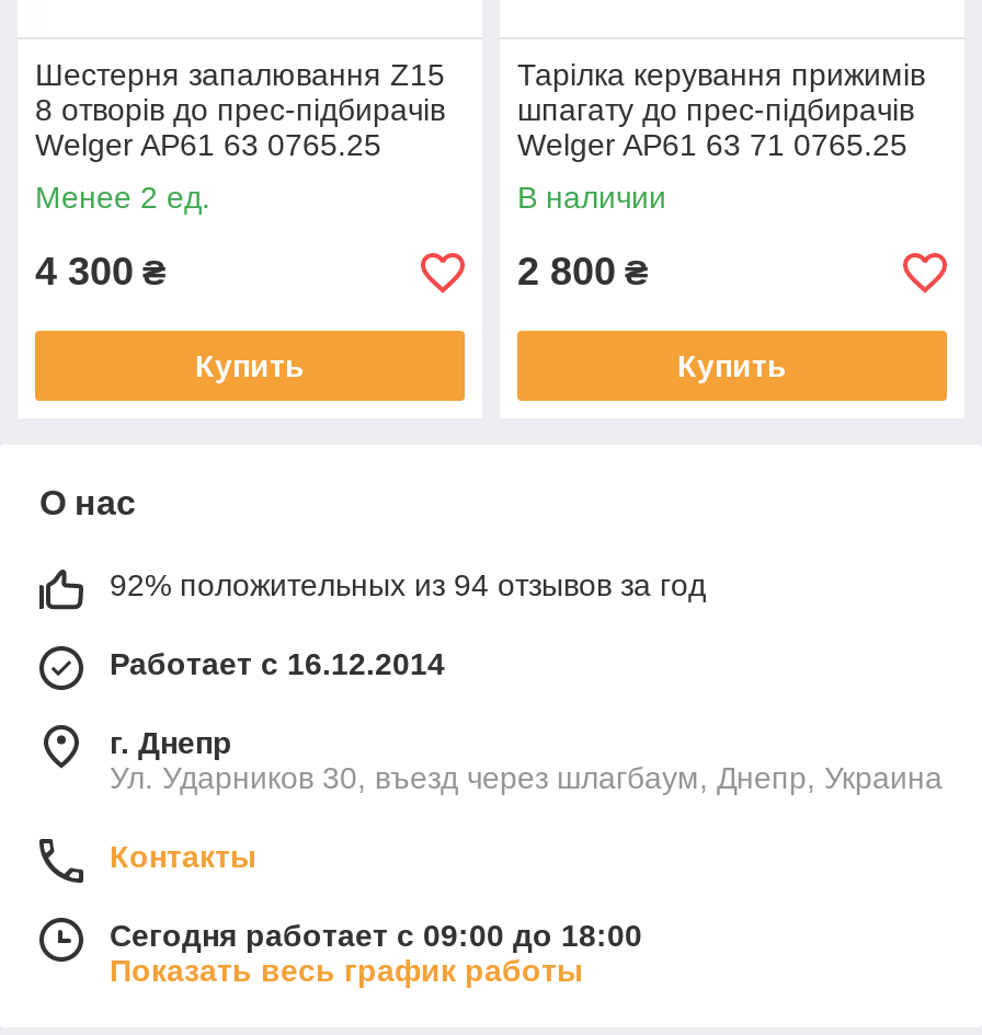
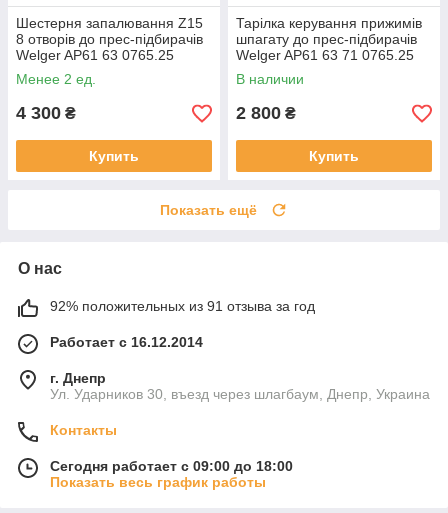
none -> [160,202,257,218] Показать ещё
[110,568,706,603] 92% положительных из 94 отзывов за год -> [50,298,315,314] 92% положительных из 91 отзыва за год

